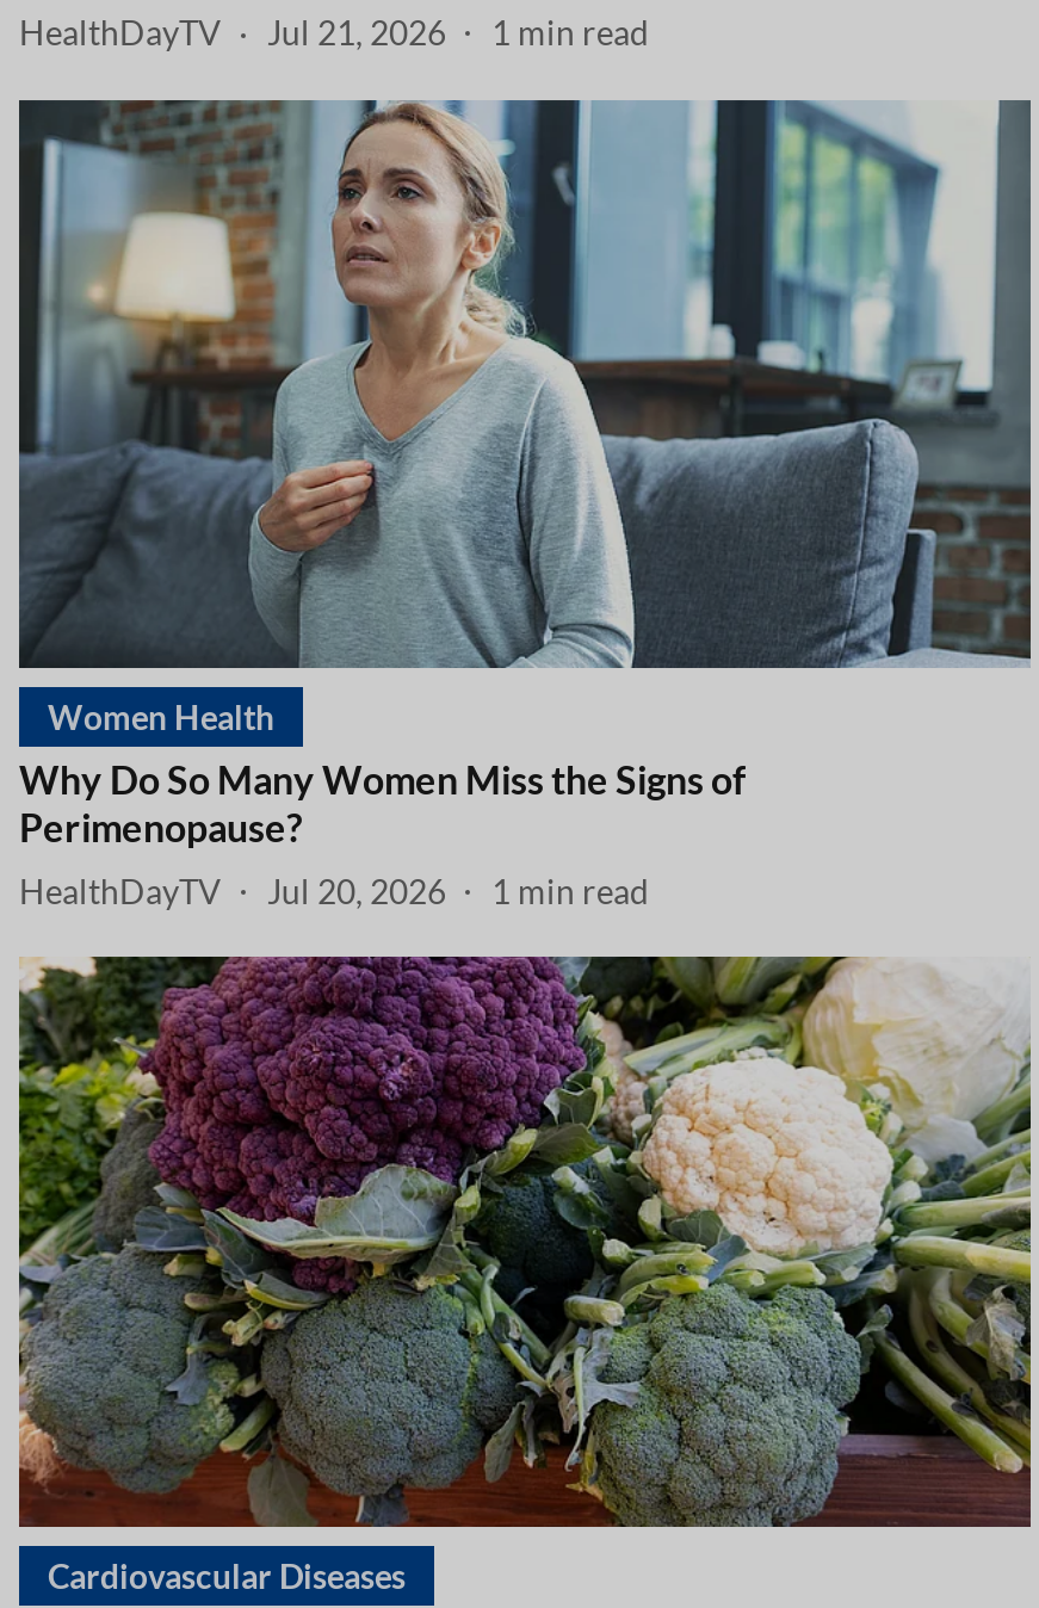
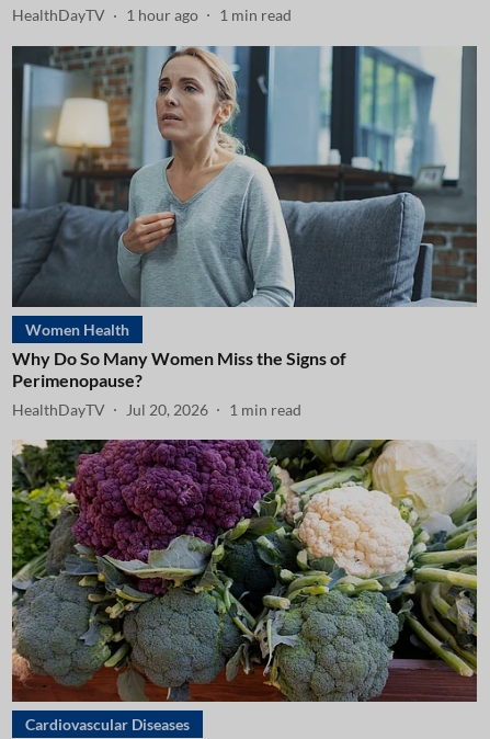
[19,12,649,52] HealthDayTV Jul 21, 2026 1 min read -> [12,5,292,24] HealthDayTV 1 hour ago 1 min read

